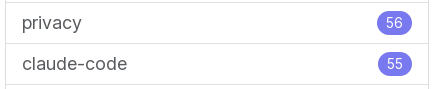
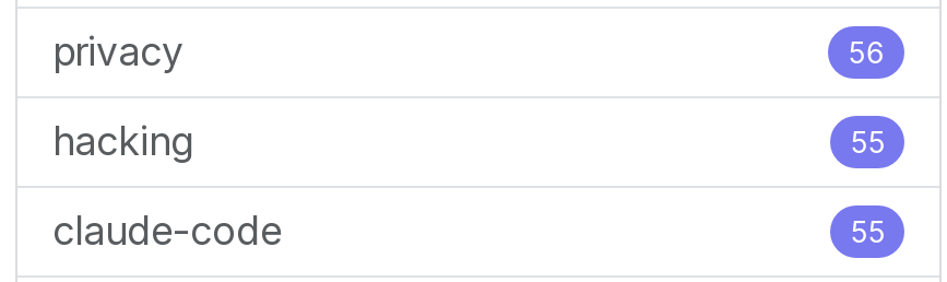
none -> [52,118,885,164] hacking | 55

